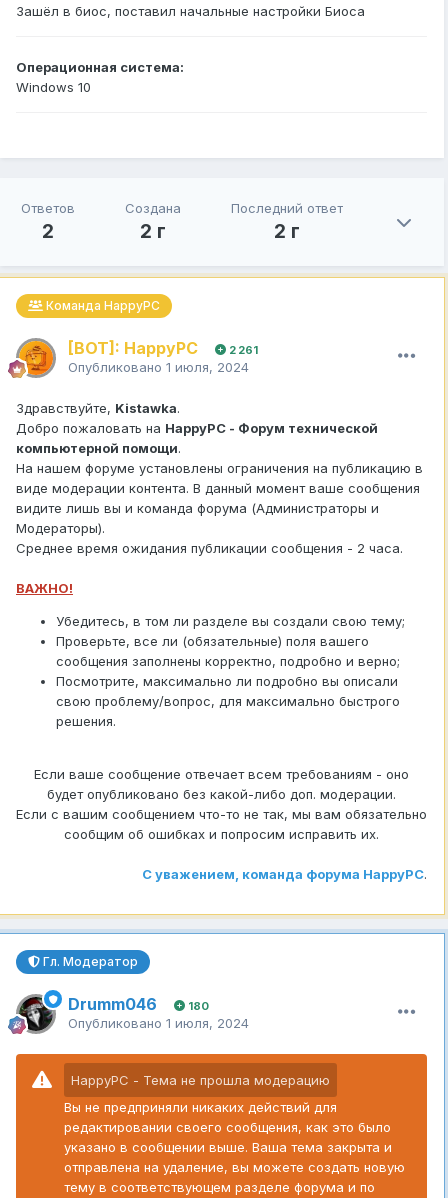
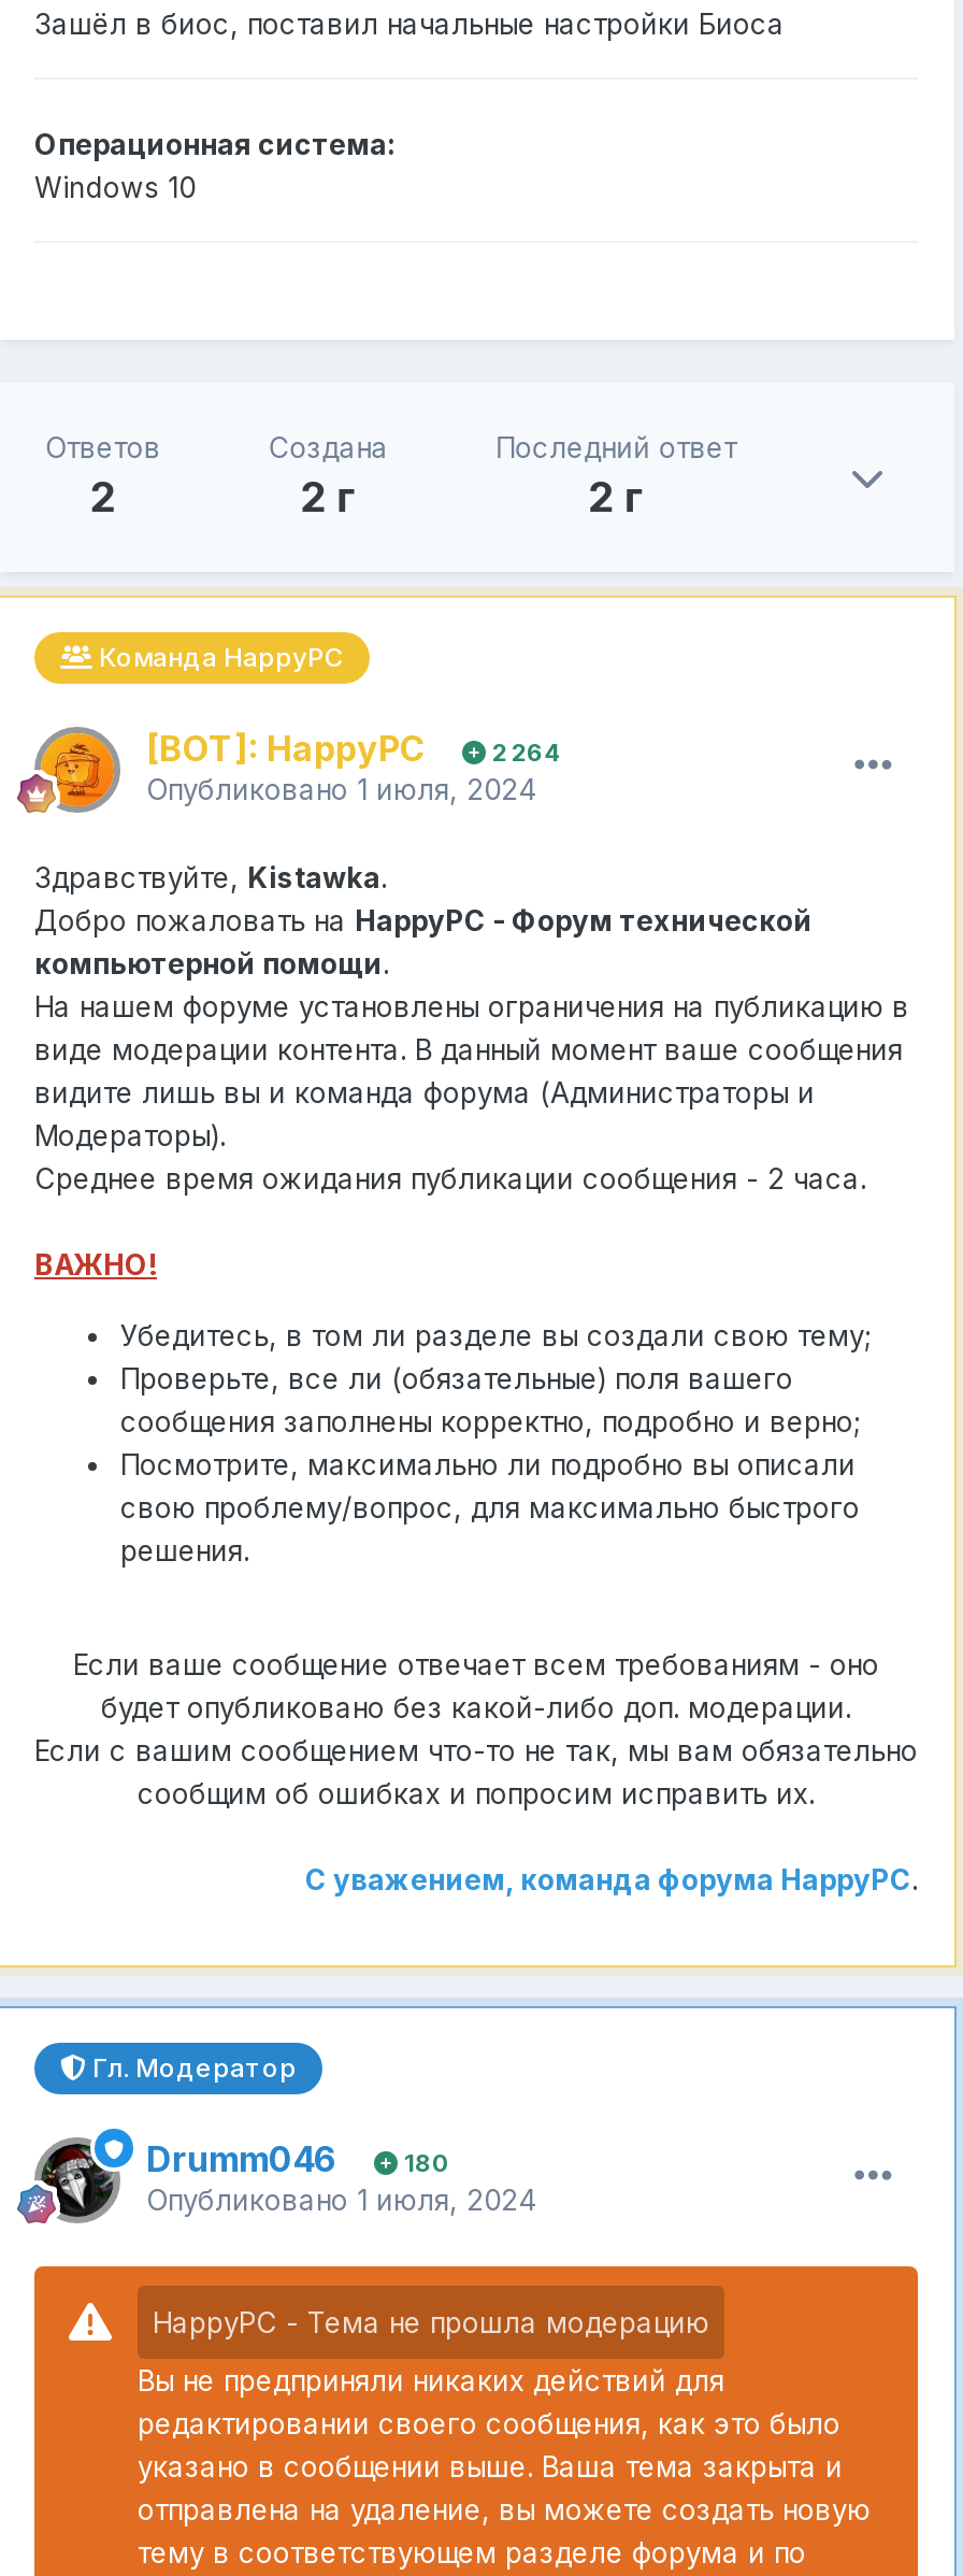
[68,338,258,358] [BOT]: HappyPC 2 261 -> [146,727,561,770] [BOT]: HappyPC 2 264

